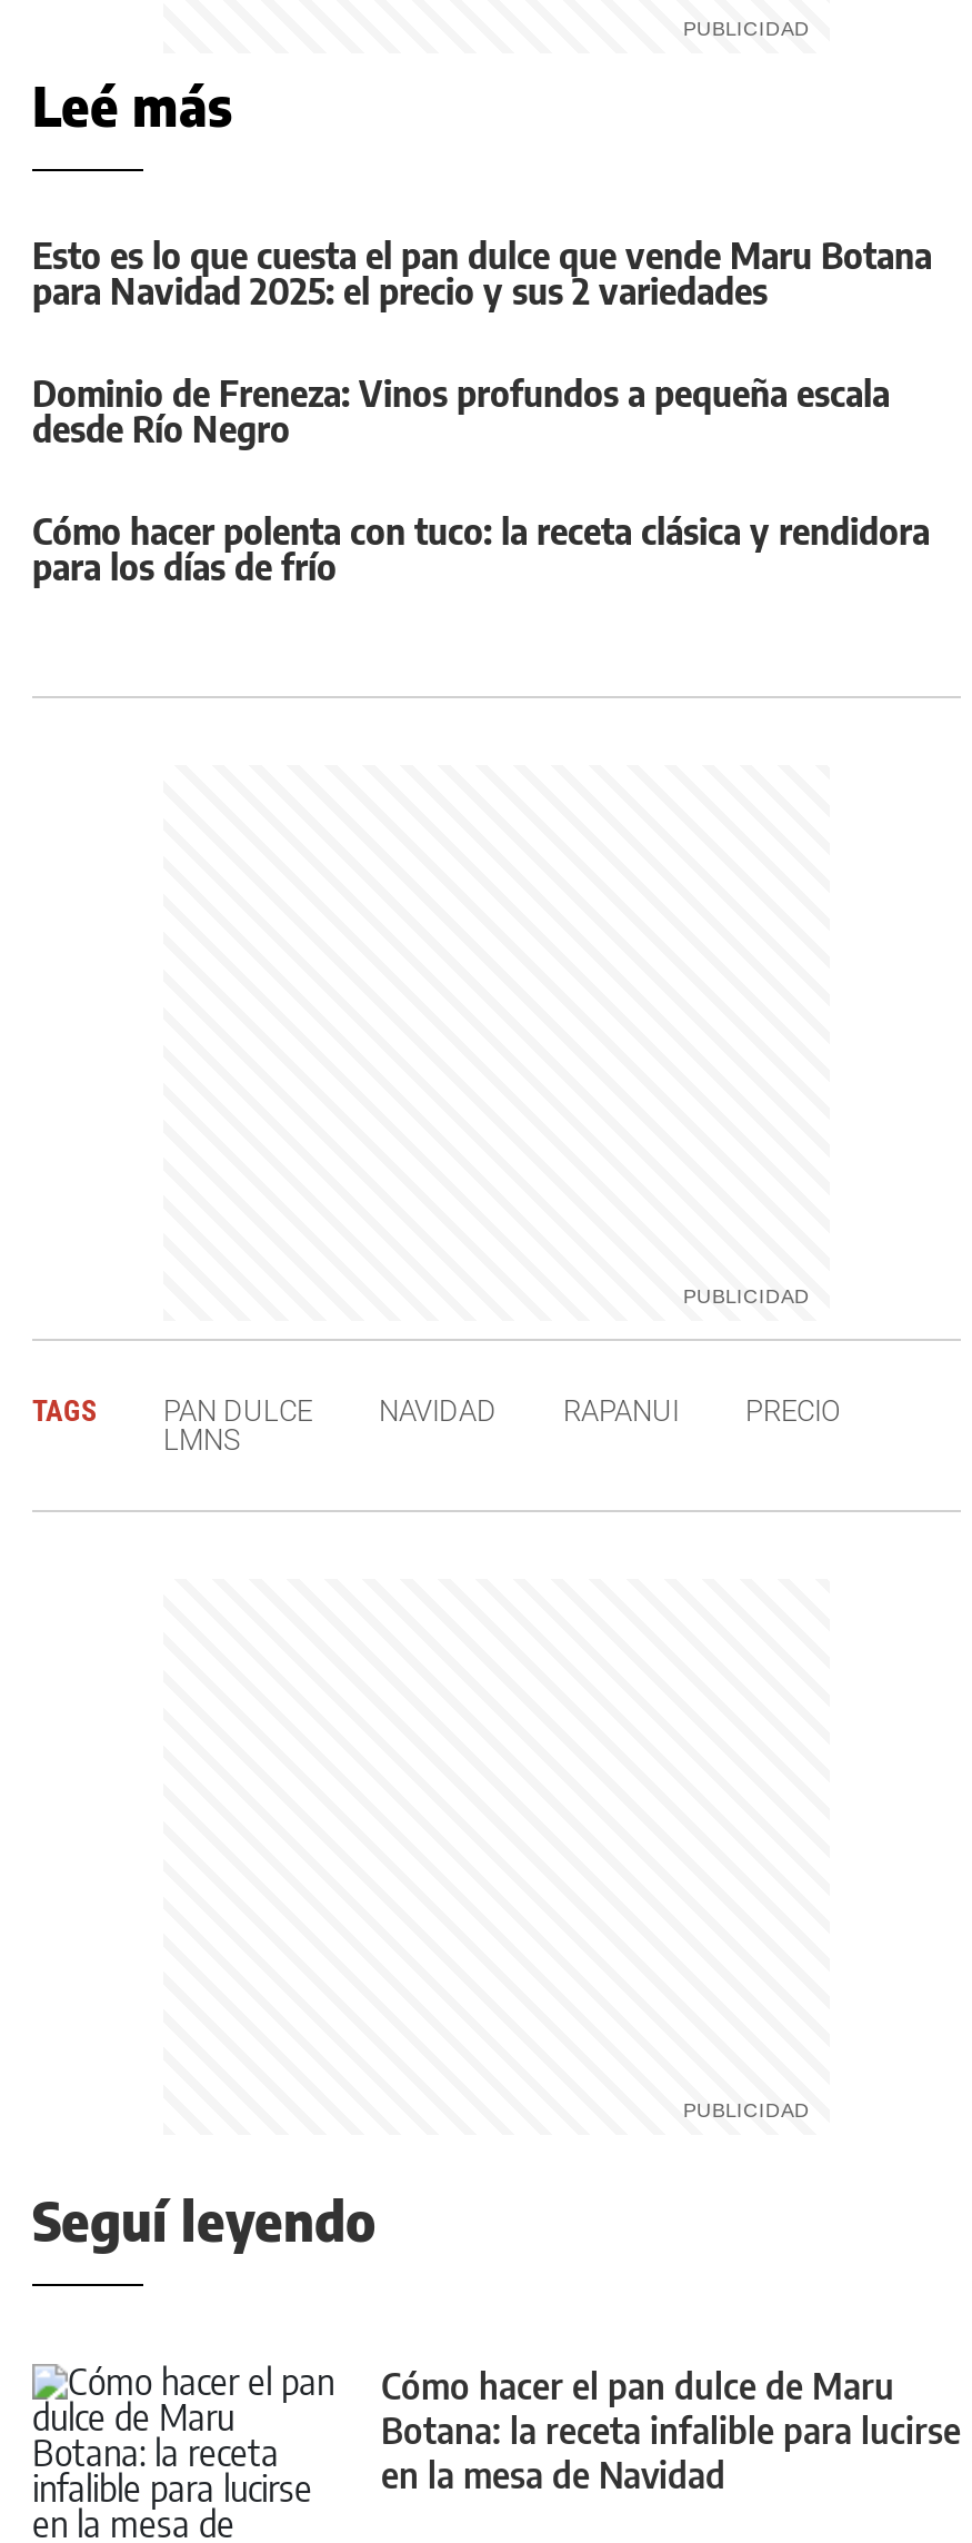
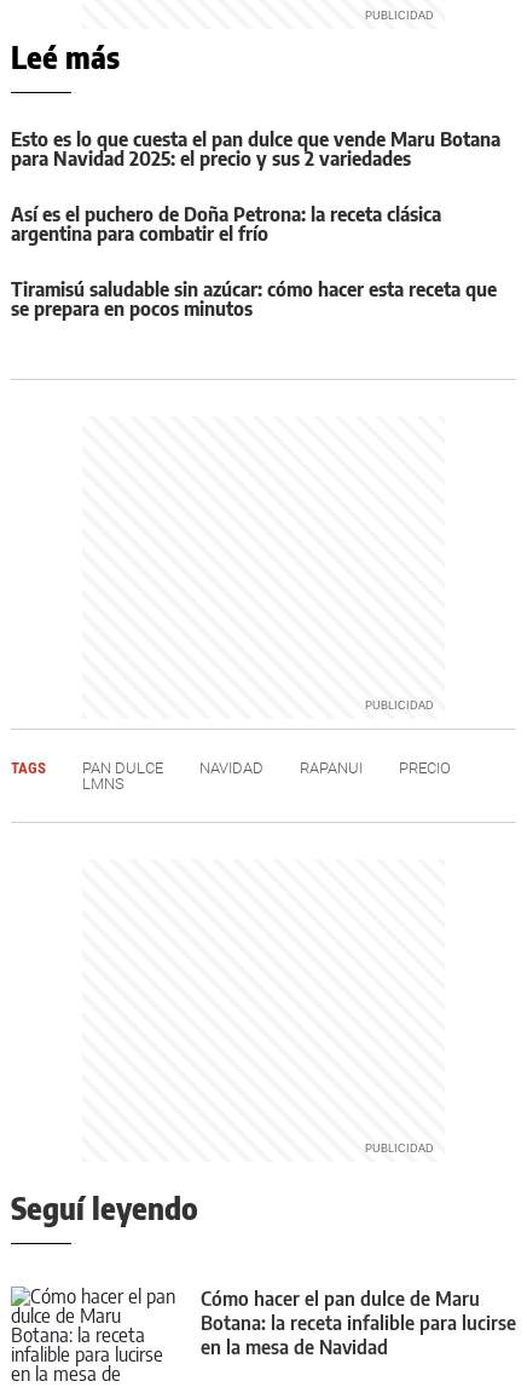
[32,372,890,452] Dominio de Freneza: Vinos profundos a pequeña escala | desde Río Negro -> [11,202,441,246] Así es el puchero de Doña Petrona: la receta clásica | argentina para combatir el frío
[32,510,930,590] Cómo hacer polenta con tuco: la receta clásica y rendidora | para los días de frío -> [11,278,497,321] Tiramisú saludable sin azúcar: cómo hacer esta receta que | se prepara en pocos minutos

